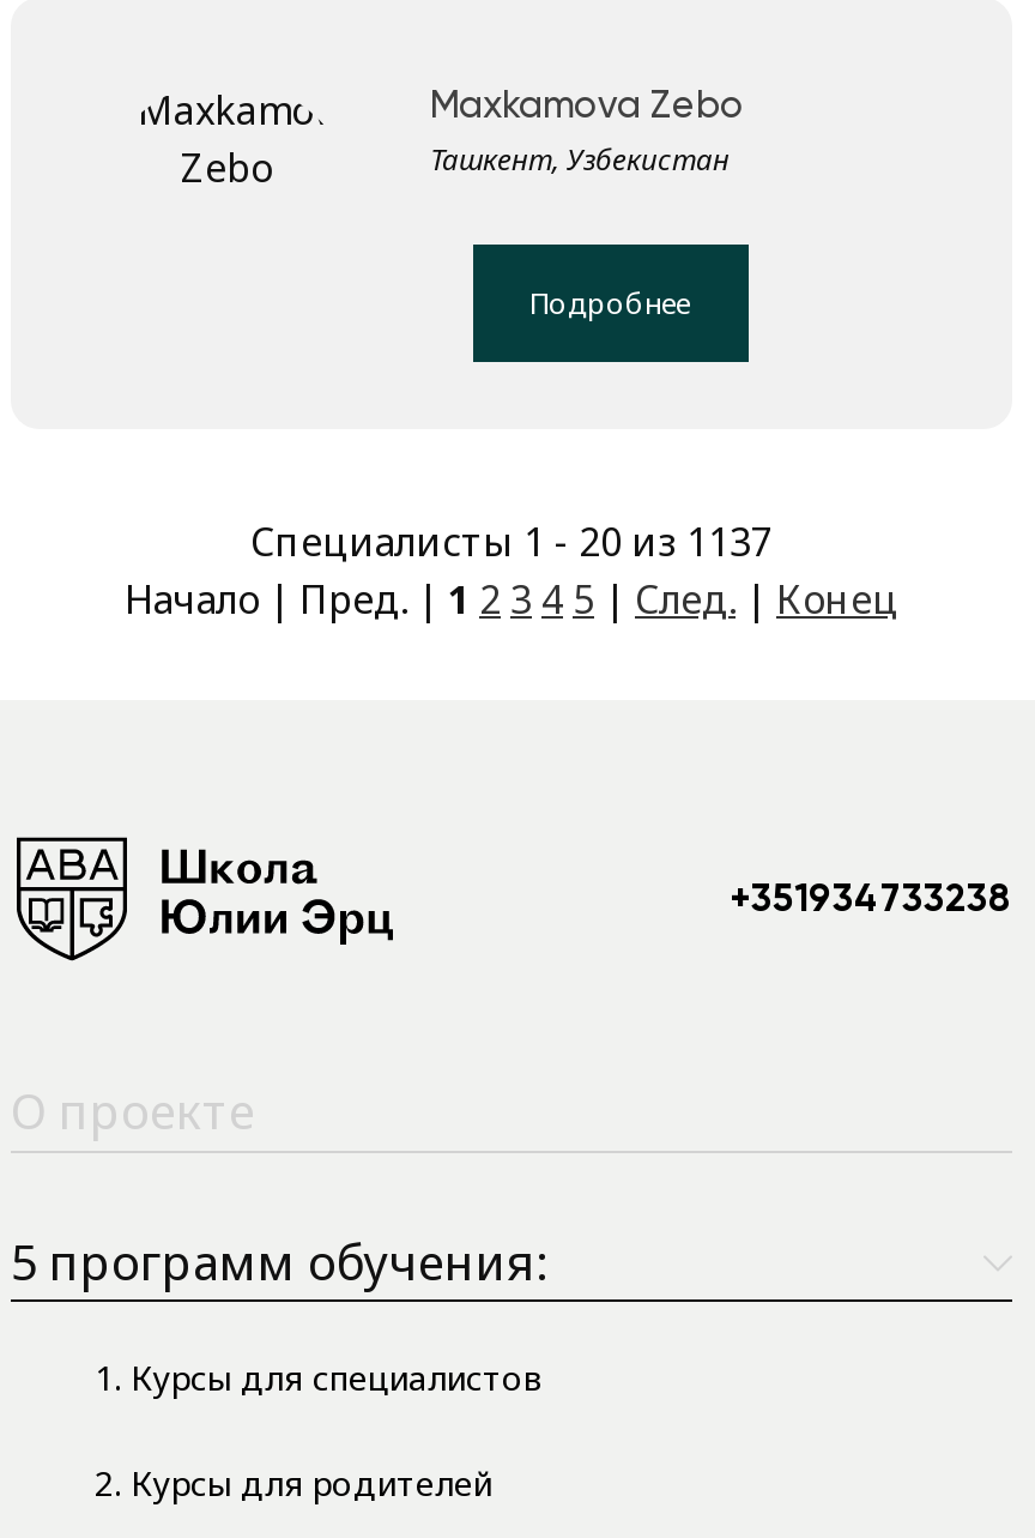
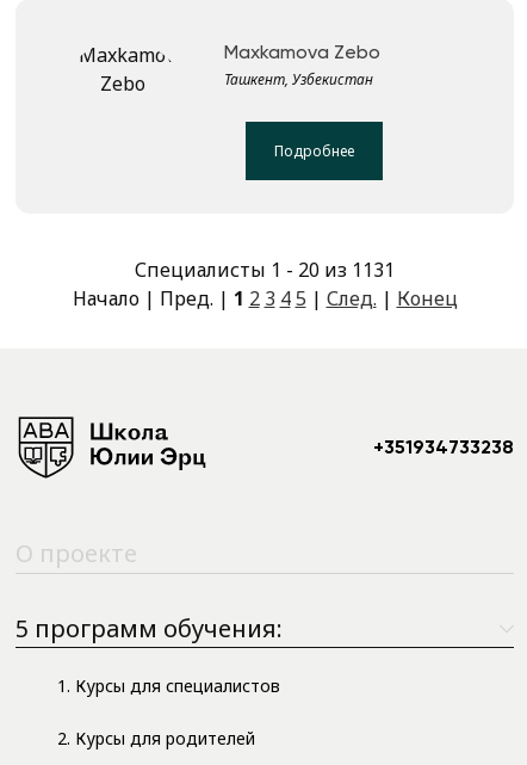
[250,515,773,568] Специалисты 1 - 20 из 1137 -> [135,257,395,283] Специалисты 1 - 20 из 1131

